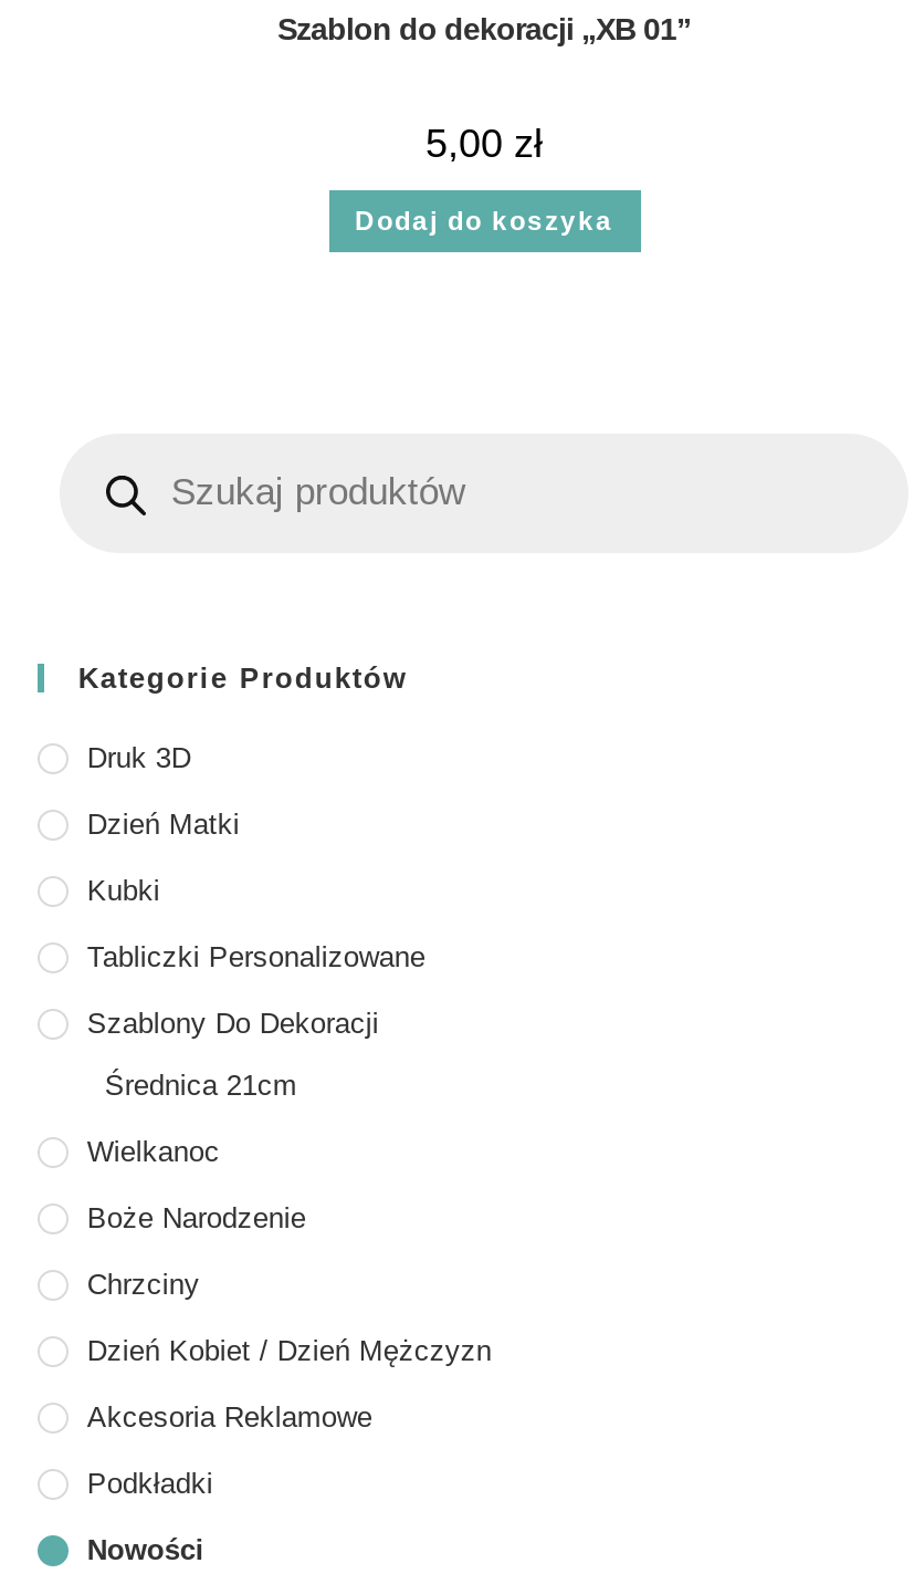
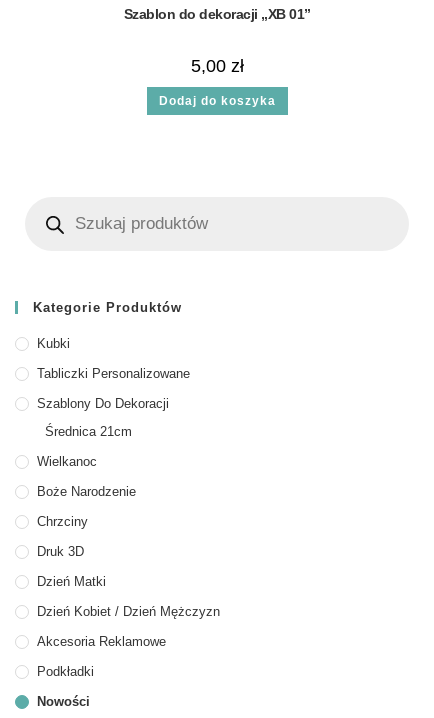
moved [87,742,240,841] -> [37,544,106,589]: Druk 3D | Dzień Matki
moved [87,875,425,1301] -> [37,336,190,529]: Kubki | Tabliczki Personalizowane | Szablony Do Dekoracji | Średnica 21cm | Wielkanoc | Boże Narodzenie | Chrzciny

